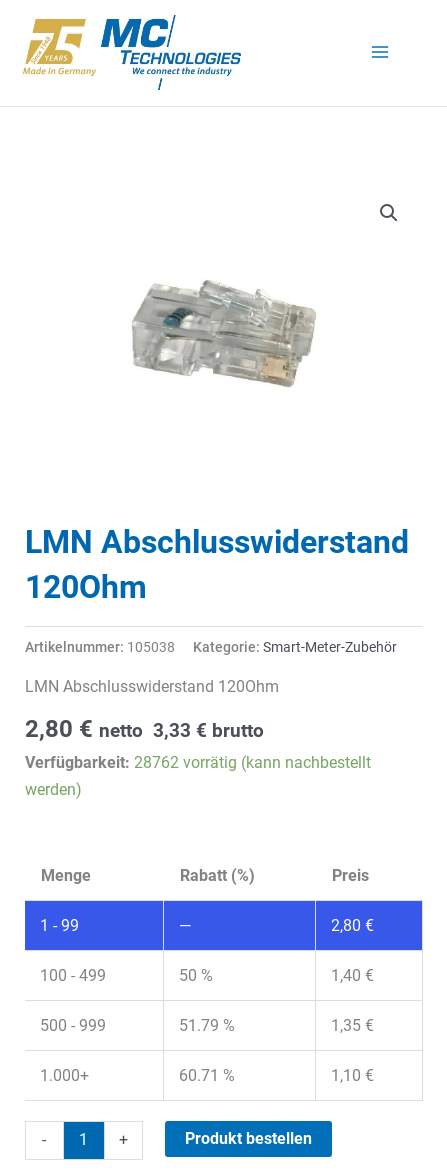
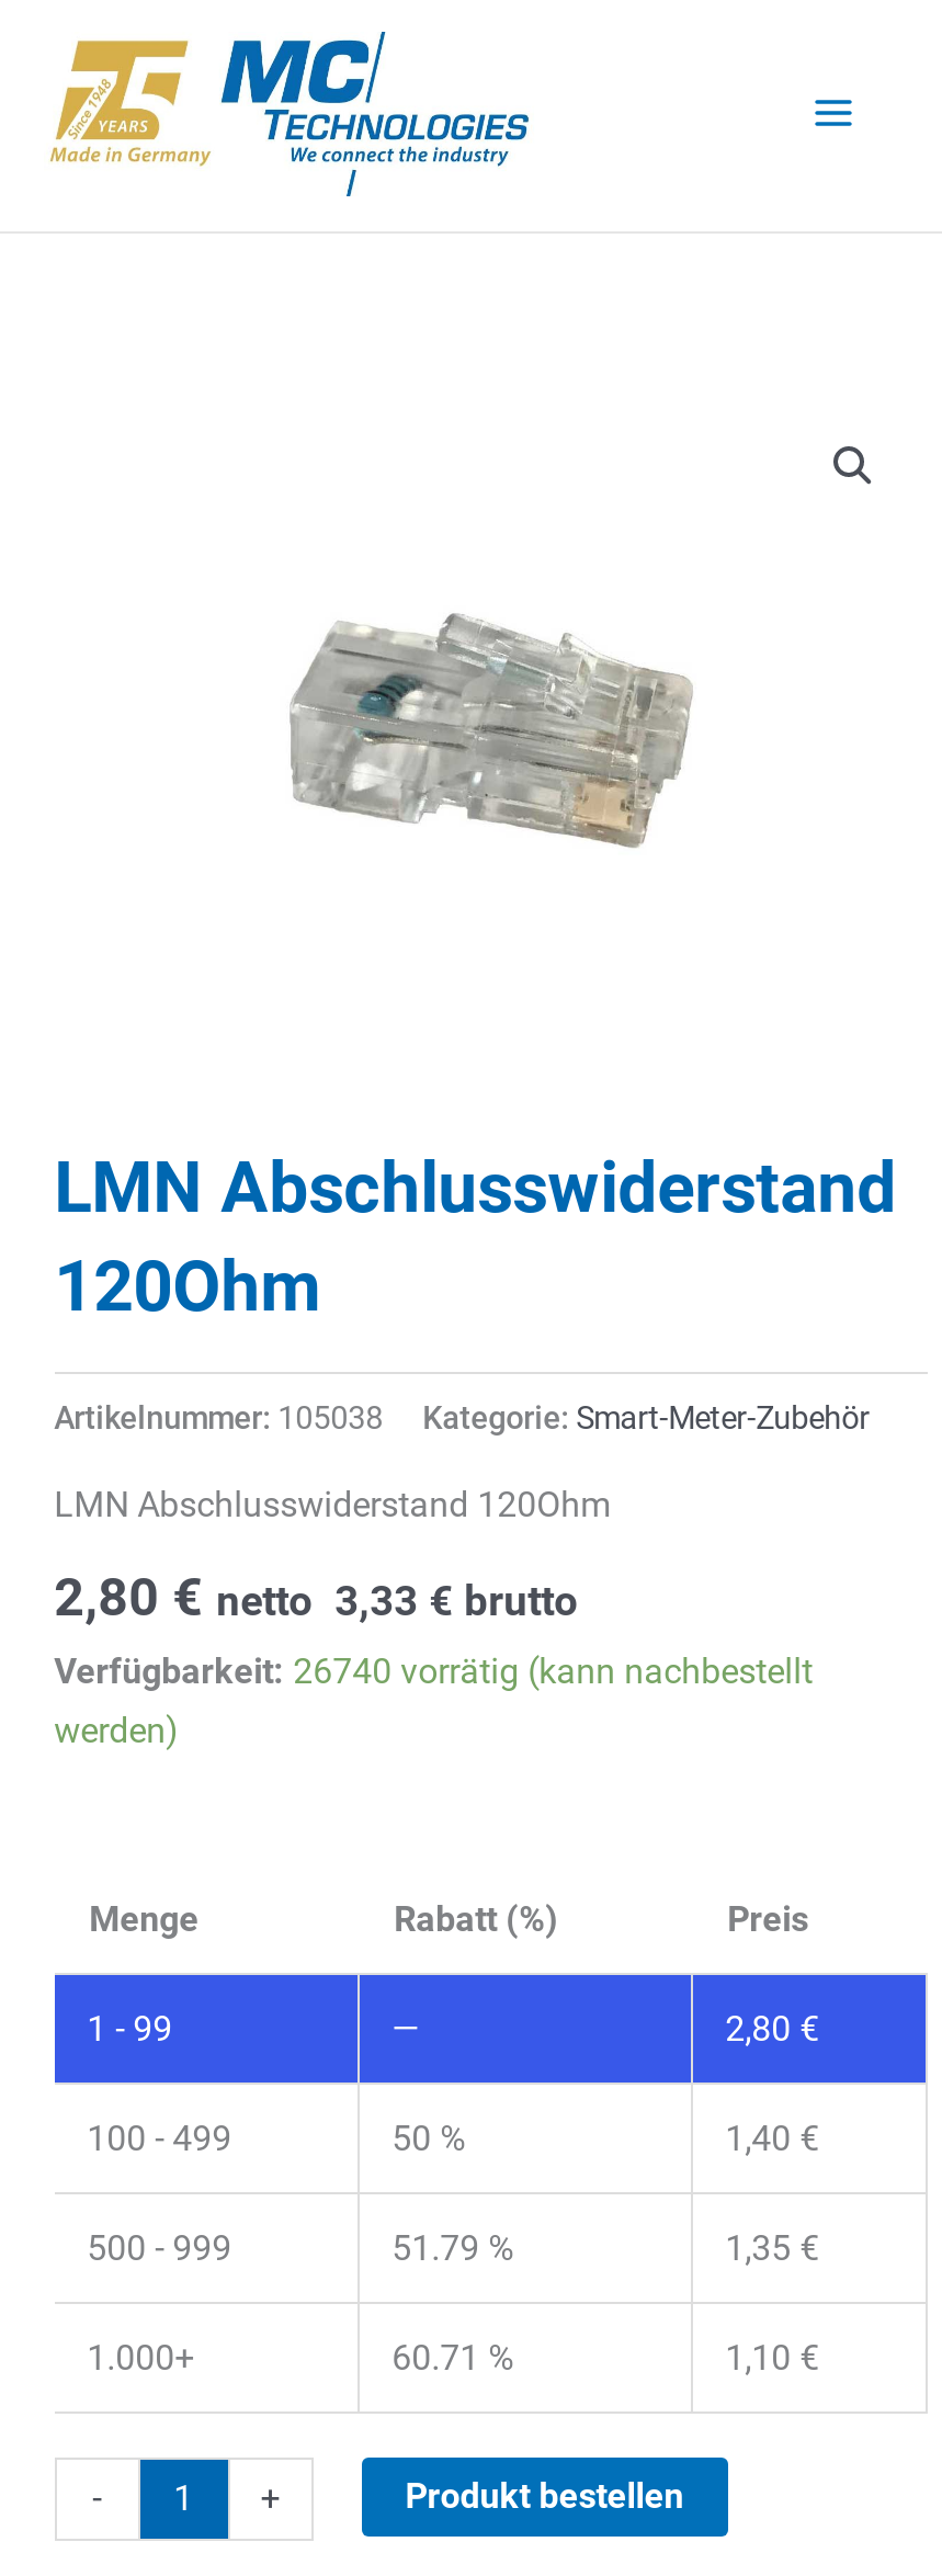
[25,753,371,772] Verfügbarkeit: 28762 vorrätig (kann nachbestellt -> [54,1650,813,1691] Verfügbarkeit: 26740 vorrätig (kann nachbestellt

